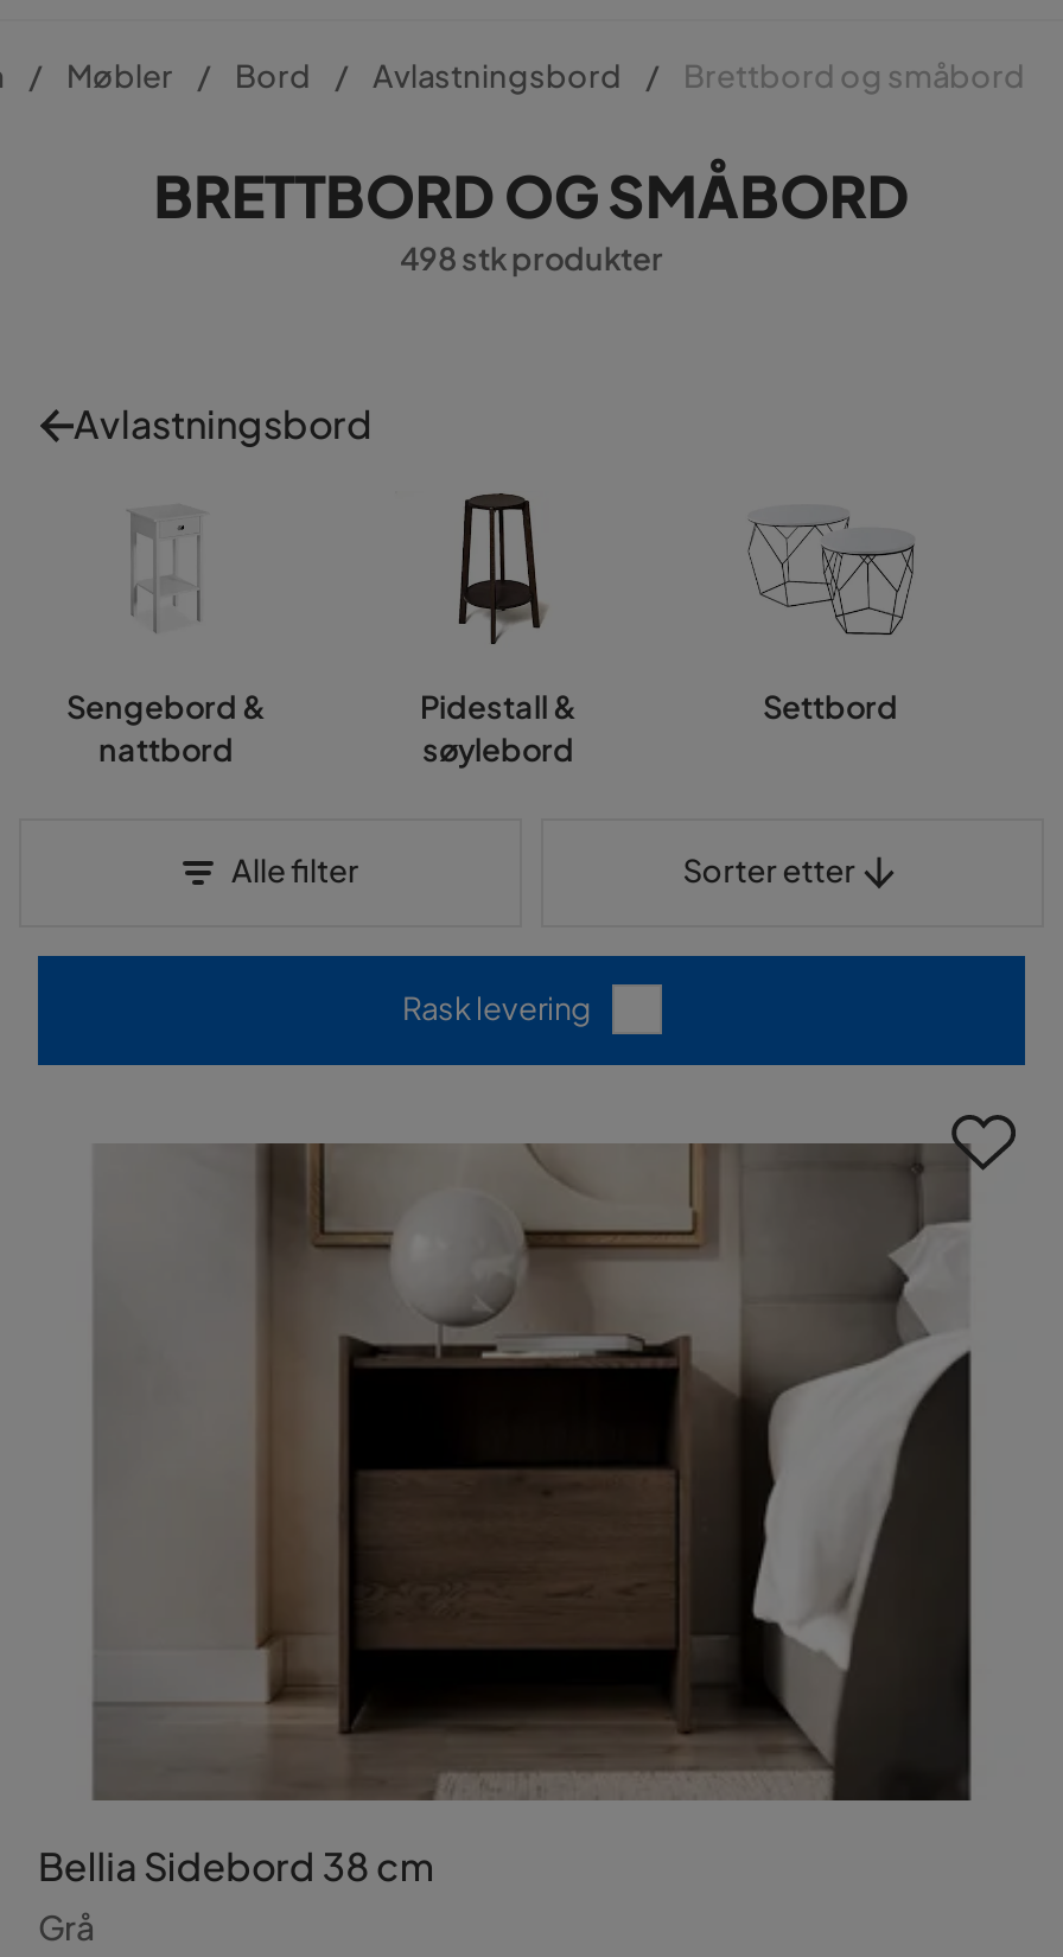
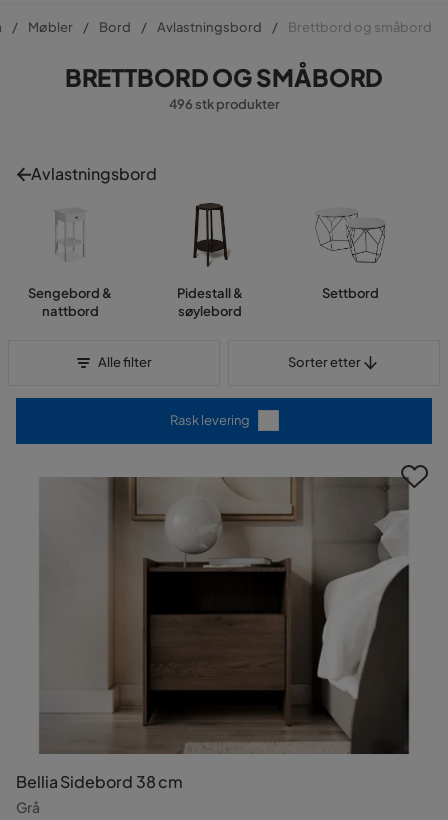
[400,240,663,278] 498 stk produkter -> [168,96,279,112] 496 stk produkter

